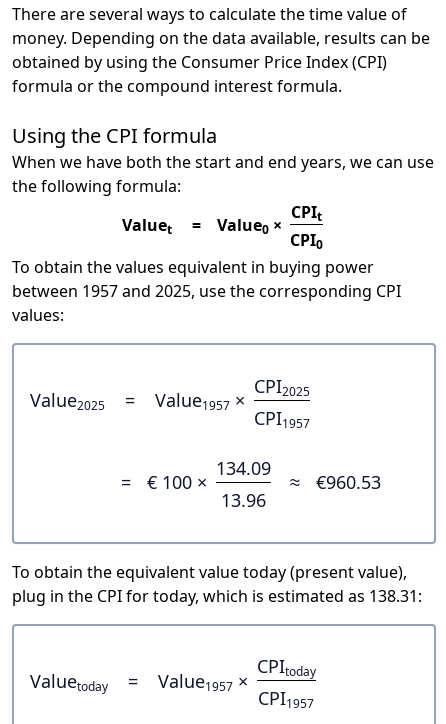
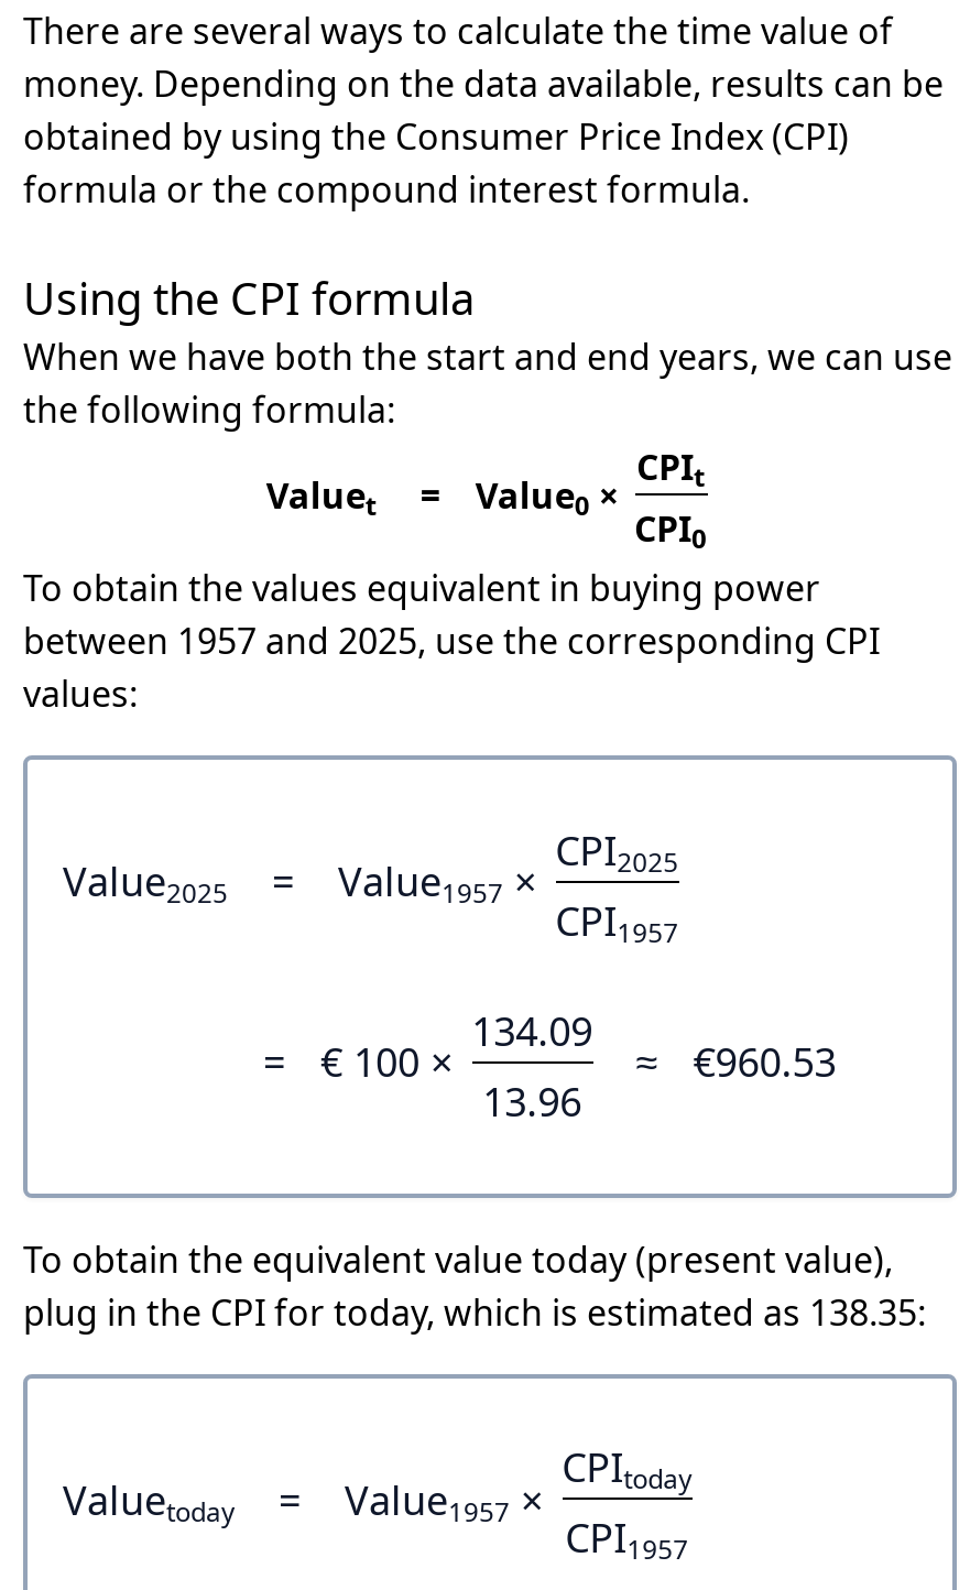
[12,585,422,607] plug in the CPI for today, which is estimated as 138.31: -> [23,1288,926,1336] plug in the CPI for today, which is estimated as 138.35:

